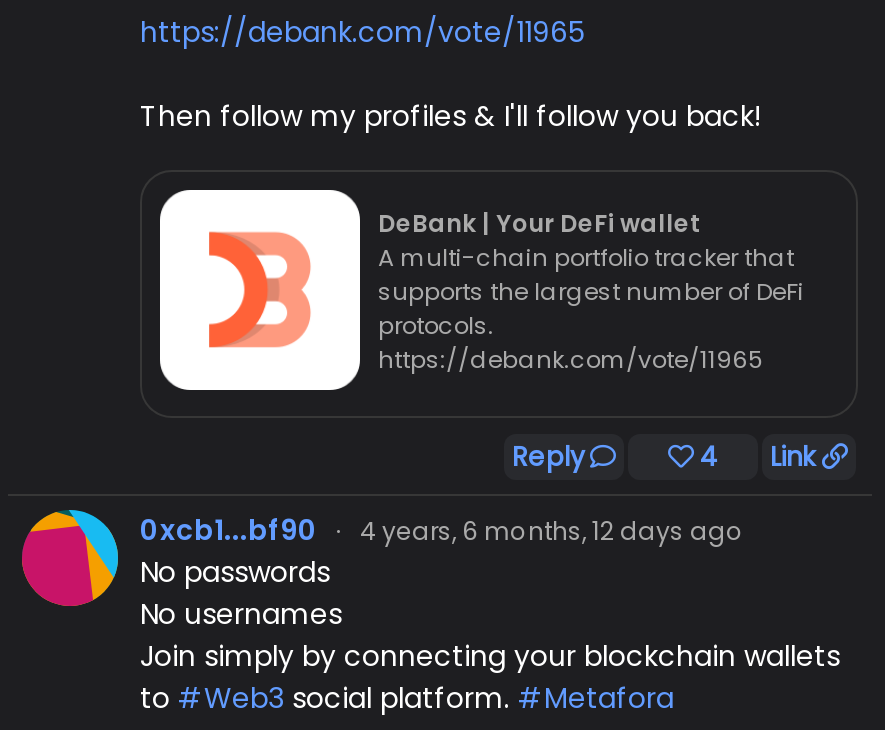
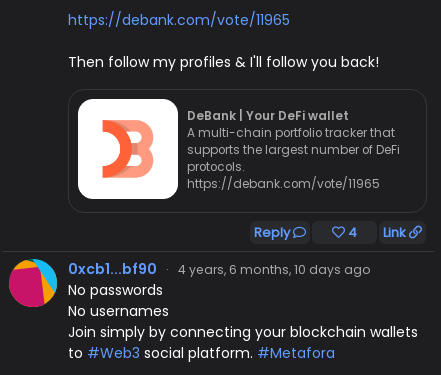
[140,510,744,550] 0xcb1...bf90 · 4 years, 6 months, 12 days ago -> [68,259,371,279] 0xcb1...bf90 · 4 years, 6 months, 10 days ago

